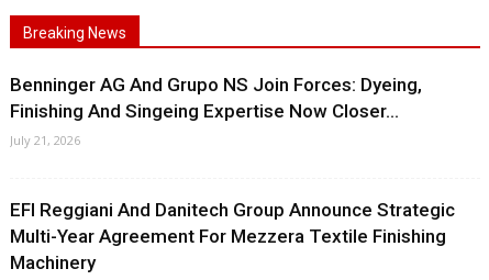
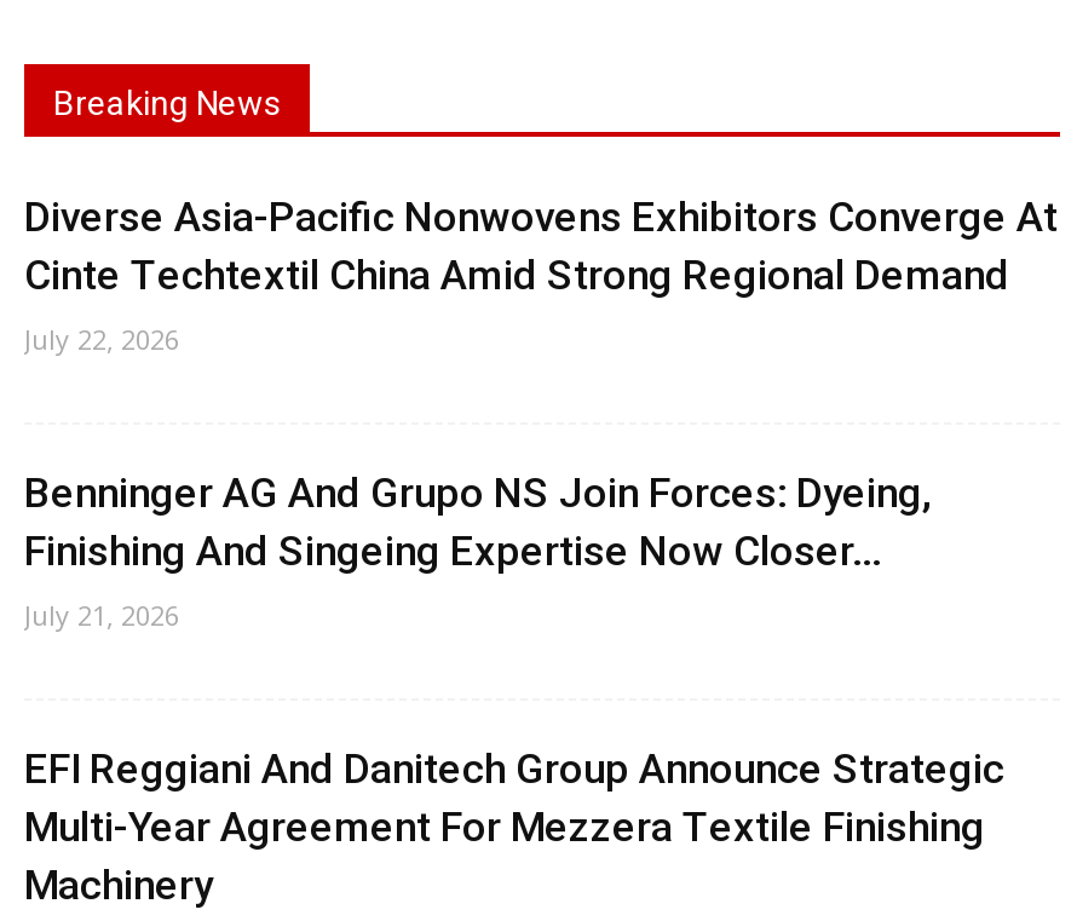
none -> [24,192,1058,357] Diverse Asia-Pacific Nonwovens Exhibitors Converge At | Cinte Techtextil China Amid Strong Regional Demand | July 22, 2026

